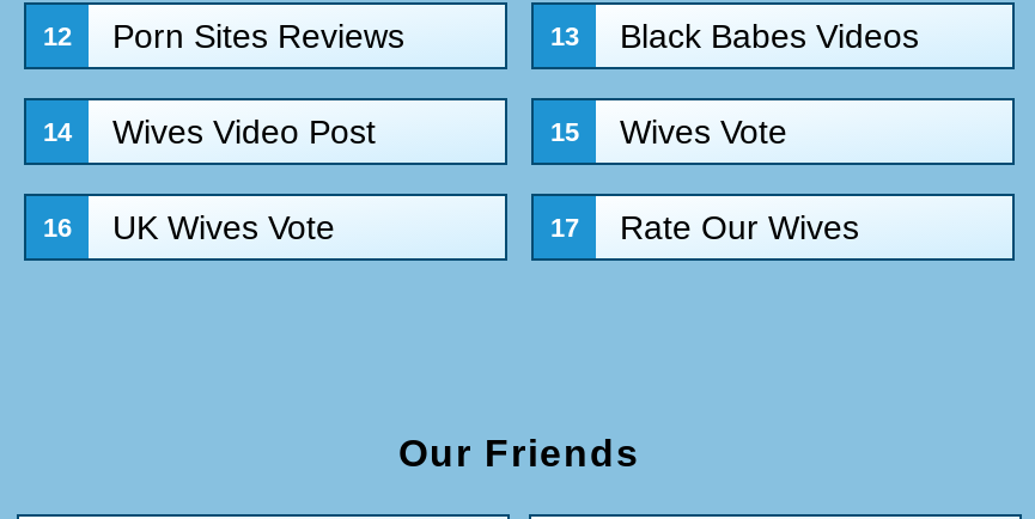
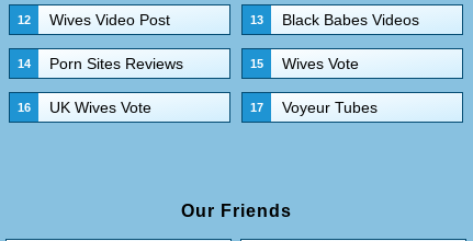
moved [112,16,404,55] -> [49,55,183,72]: Porn Sites Reviews
moved [112,112,376,150] -> [49,11,170,28]: Wives Video Post
[620,208,859,246] Rate Our Wives -> [282,98,378,116] Voyeur Tubes

